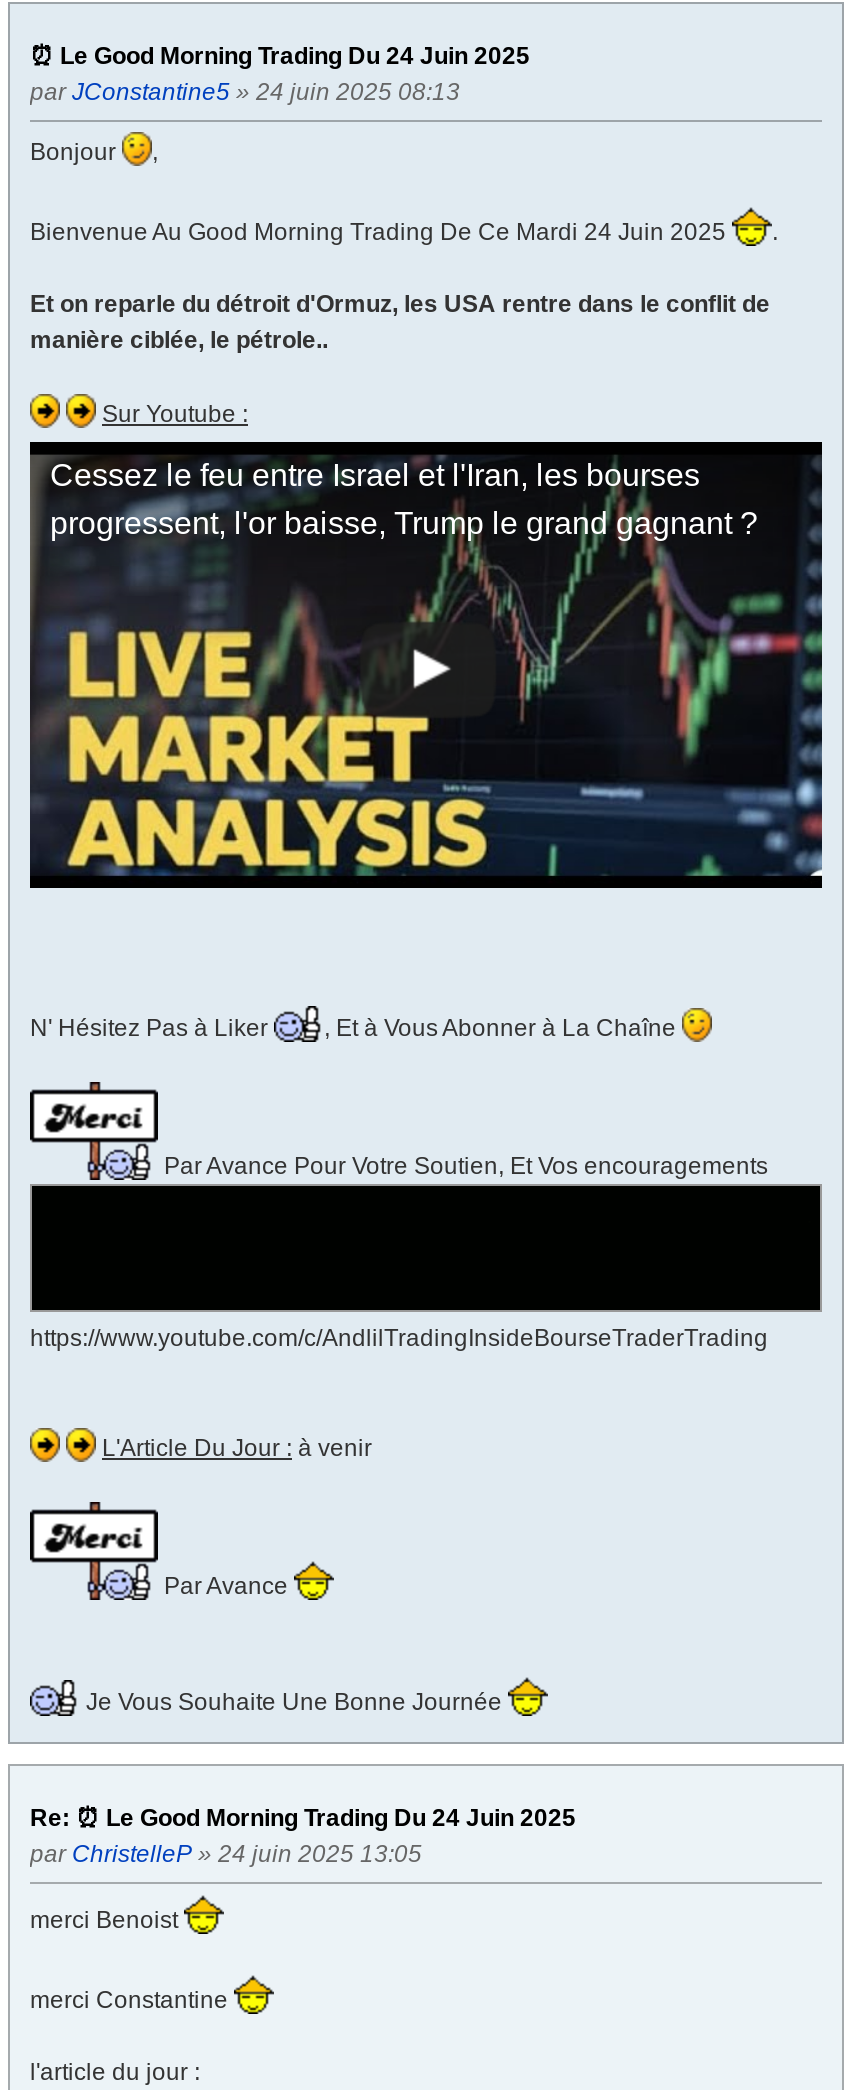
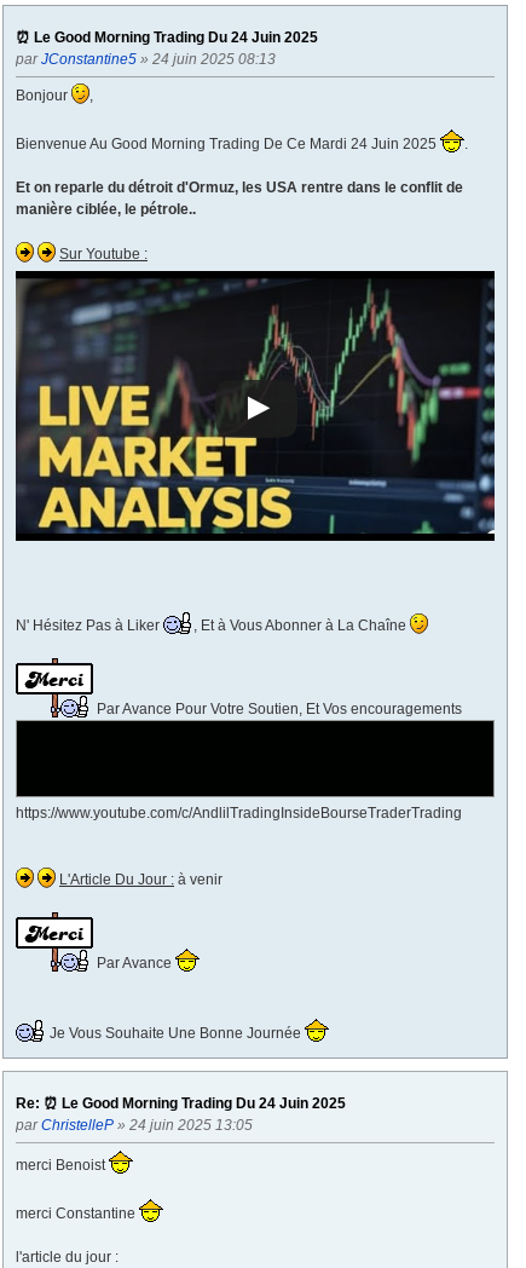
[50,458,758,540] Cessez le feu entre Israel et l'Iran, les bourses | progressent, l'or baisse, Trump le grand gagnant ? -> none

